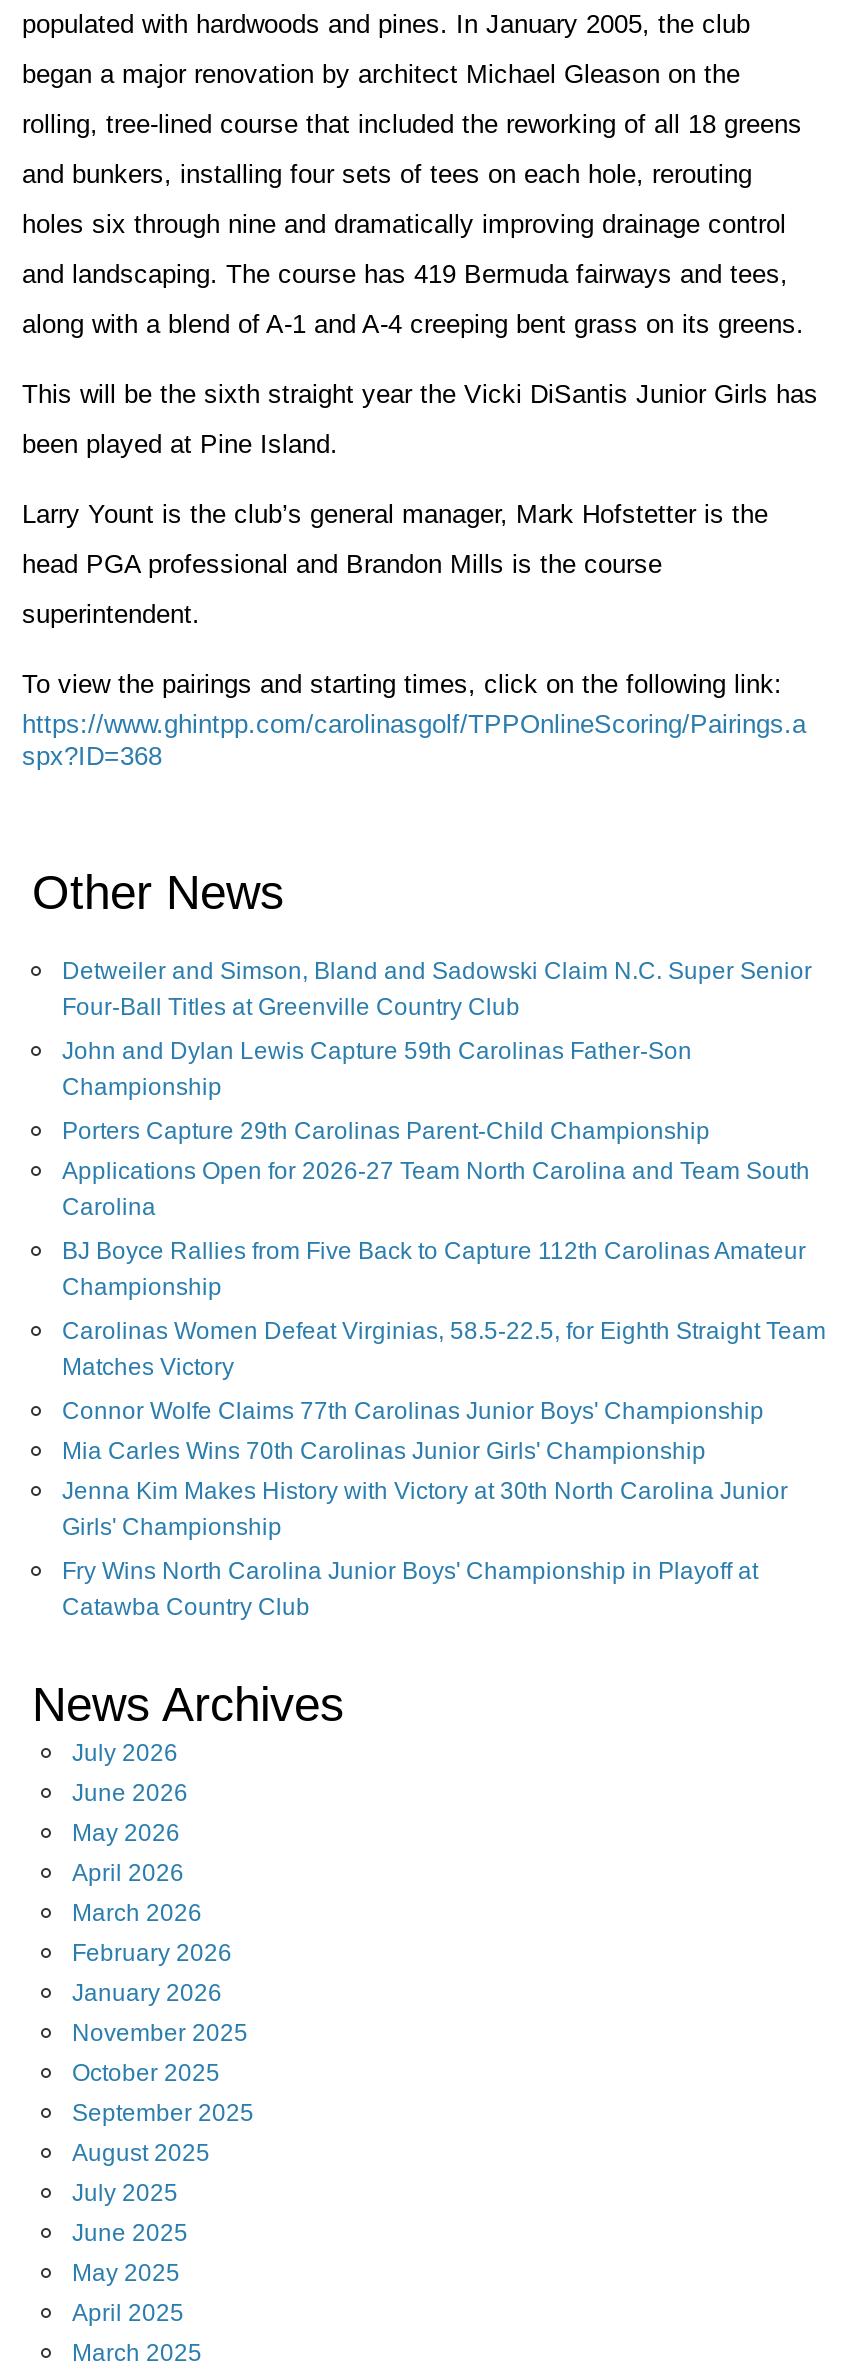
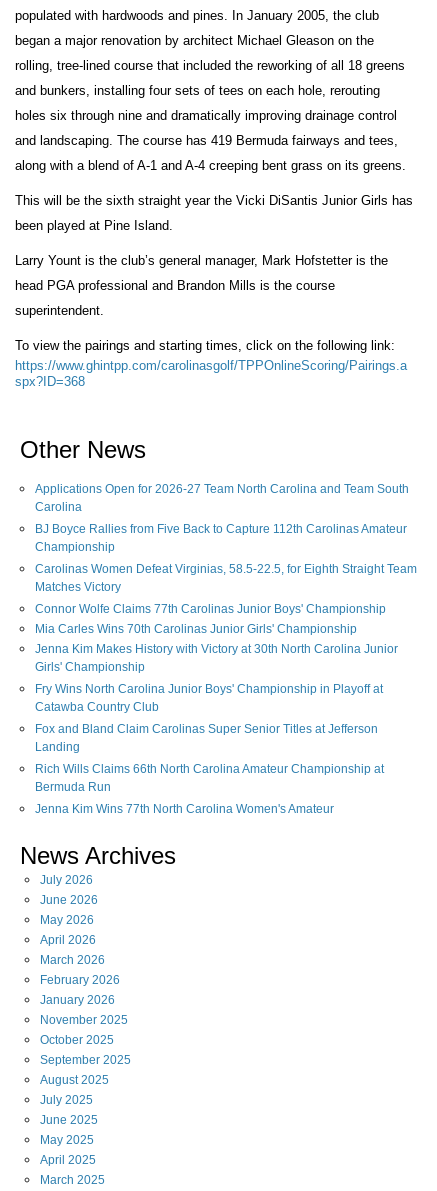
[62,957,812,1145] Detweiler and Simson, Bland and Sadowski Claim N.C. Super Senior | Four-Ball Titles at Greenville Country Club | John and Dylan Lewis Capture 59th Carolinas Father-Son | Championship | Porters Capture 29th Carolinas Parent-Child Championship -> none
moved [62,1157,826,1625] -> [35,482,417,716]: Applications Open for 2026-27 Team North Carolina and Team South | Carolina | BJ Boyce Rallies from Five Back to Capture 112th Carolinas Amateur | ... | Fry Wins North Carolina Junior Boys' Championship in Playoff at | Catawba Country Club
none -> [35,722,384,816] Fox and Bland Claim Carolinas Super Senior Titles at Jefferson | Landing | Rich Wills Claims 66th North Carolina Amateur Championship at | Bermuda Run | Jenna Kim Wins 77th North Carolina Women's Amateur

